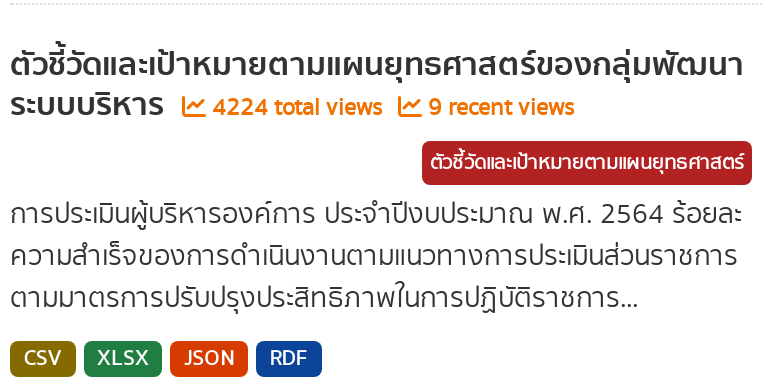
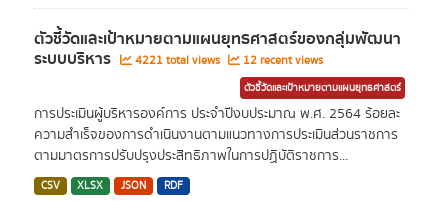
[206,91,388,125] 4224 total views -> [132,52,223,69] 4221 total views
[422,91,574,125] 9 recent views -> [240,52,323,69] 12 recent views

